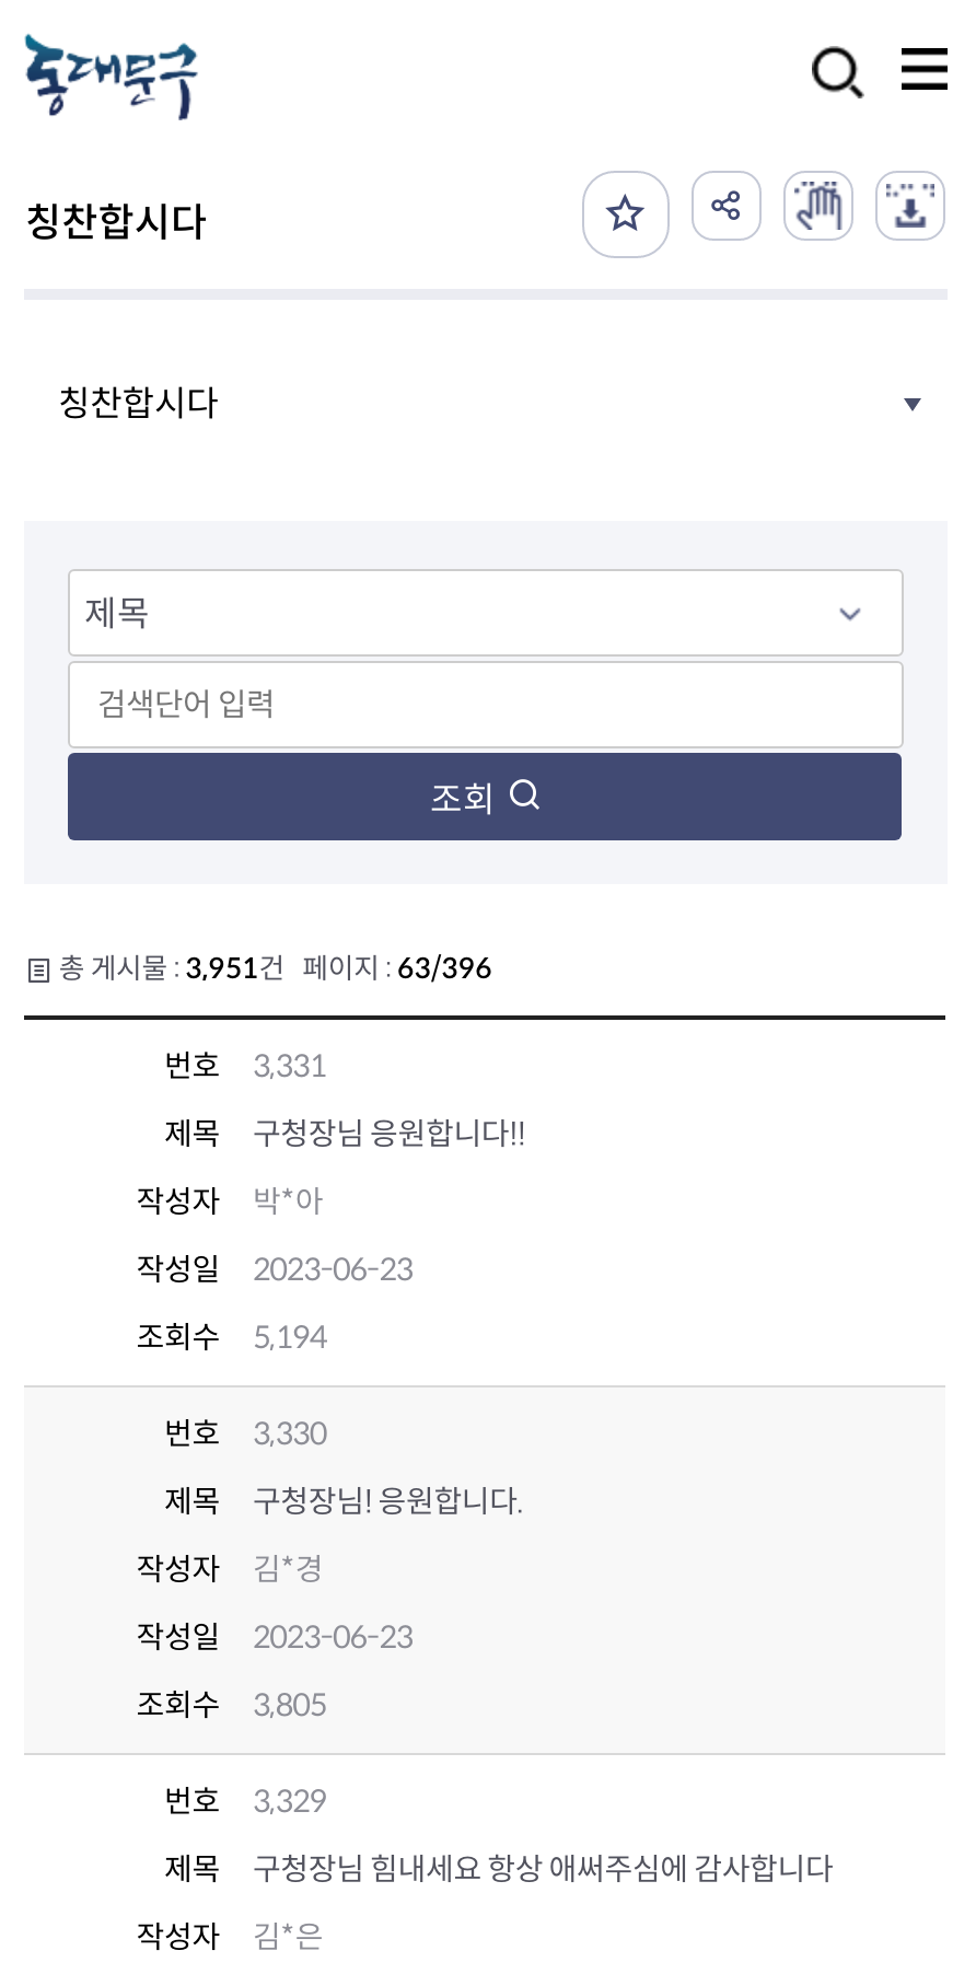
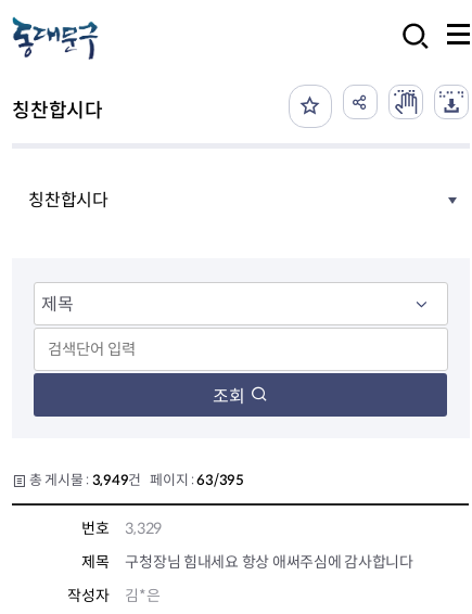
[53,952,525,1725] 총 게시물 : 3,951건 페이지 : 63/396 | 번호 | 3,331 | 제목 | 구청장님 응원합니다!! | 작성자 | 박*아 | 작성일 | 2023-06-23 | 조회수 | 5,194 | 번호 | 3,330 | 제목 | 구청장님! 응원합니다. | 작성자 | 김*경 | 작성일 | 2023-06-23 | 조회수 | 3,805 -> [26,472,244,489] 총 게시물 : 3,949건 페이지 : 63/395

